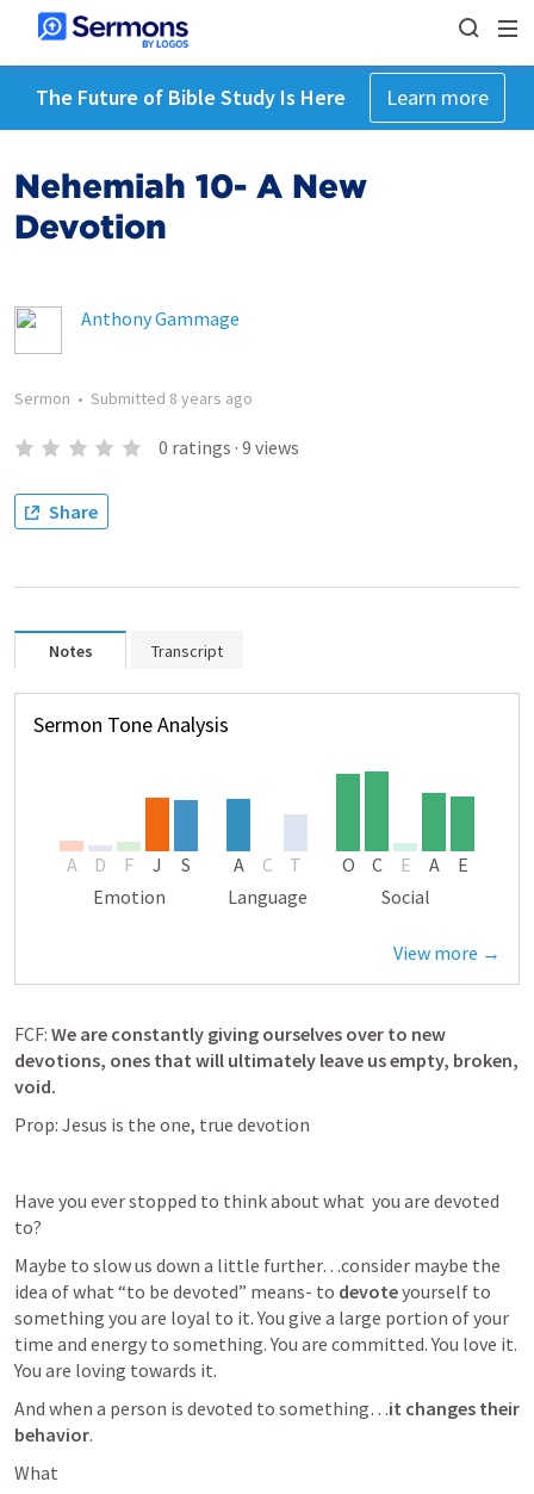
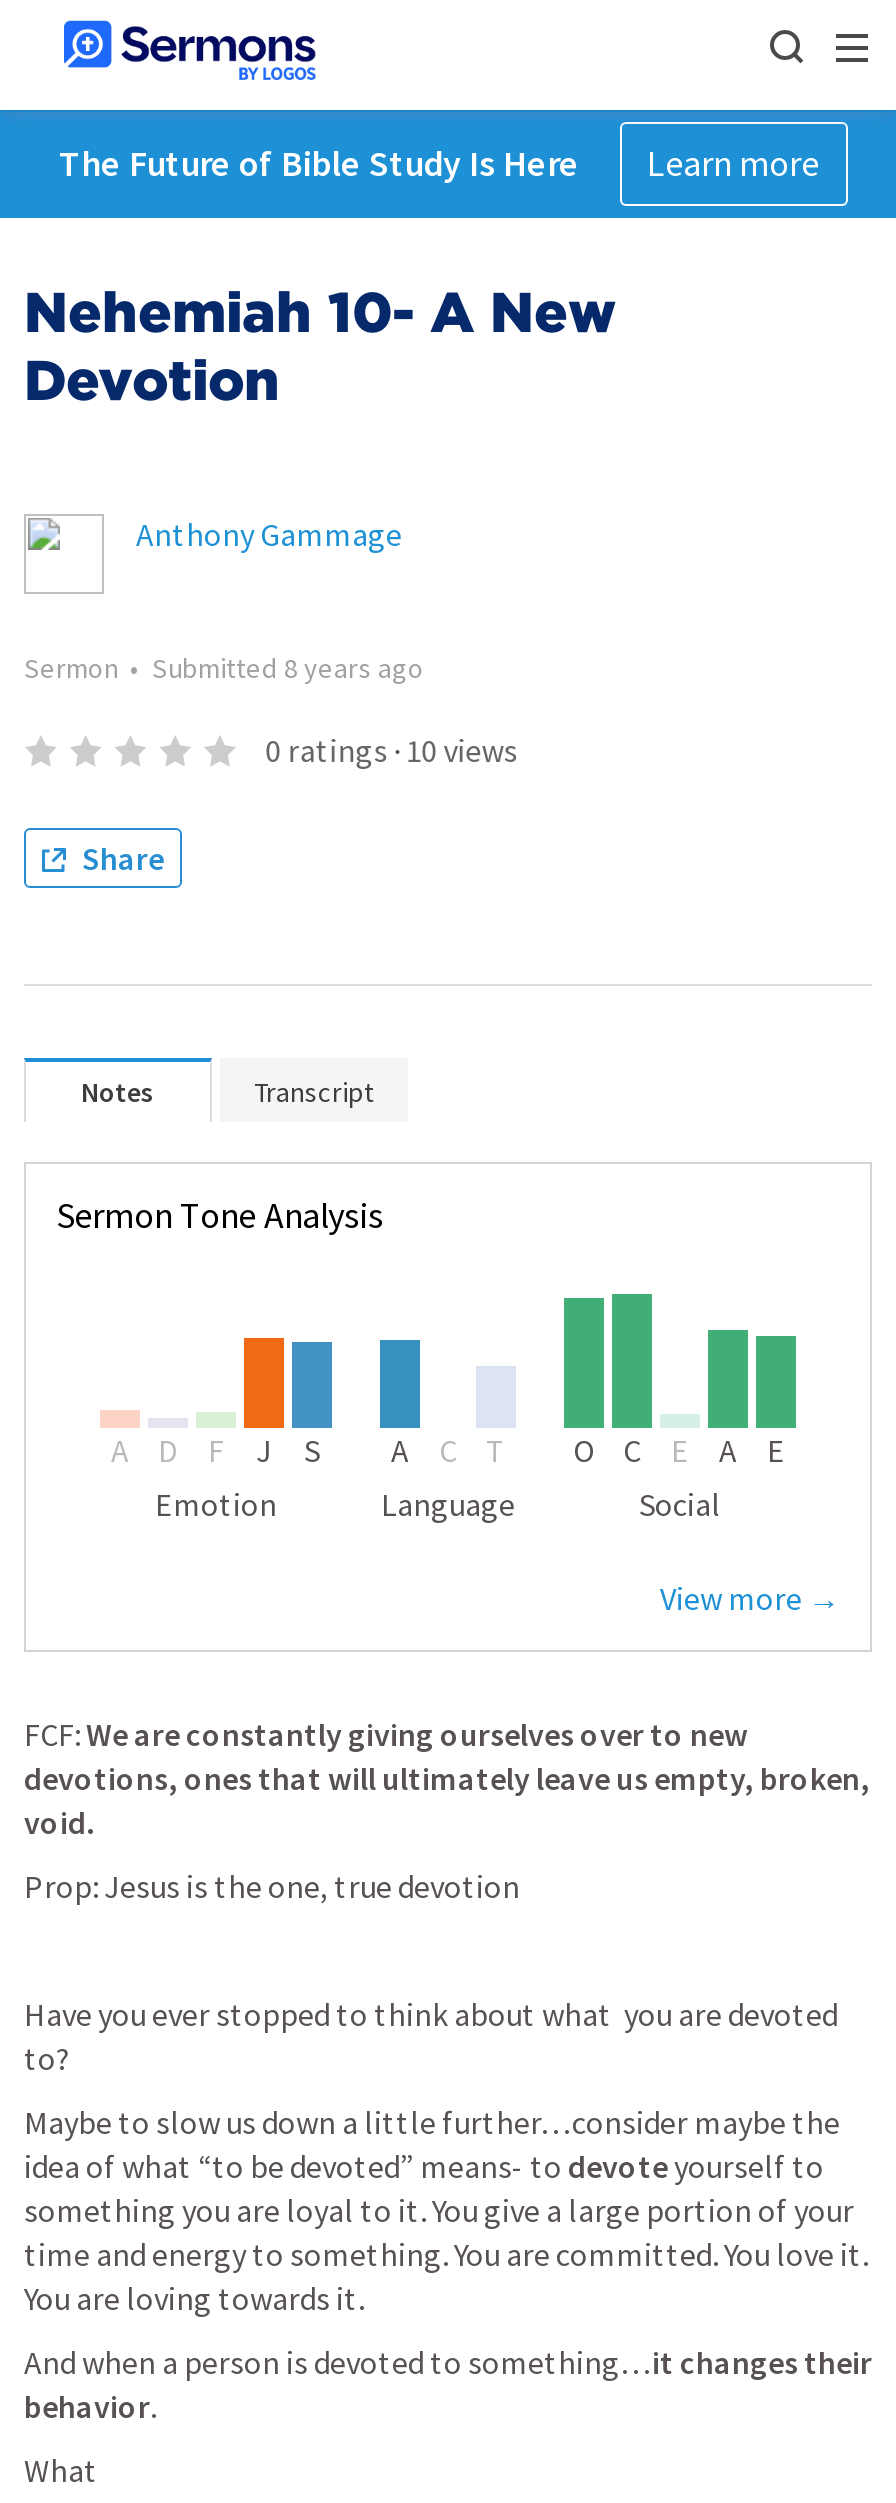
[158,435,299,459] 0 ratings · 9 views -> [265,730,517,770] 0 ratings · 10 views

